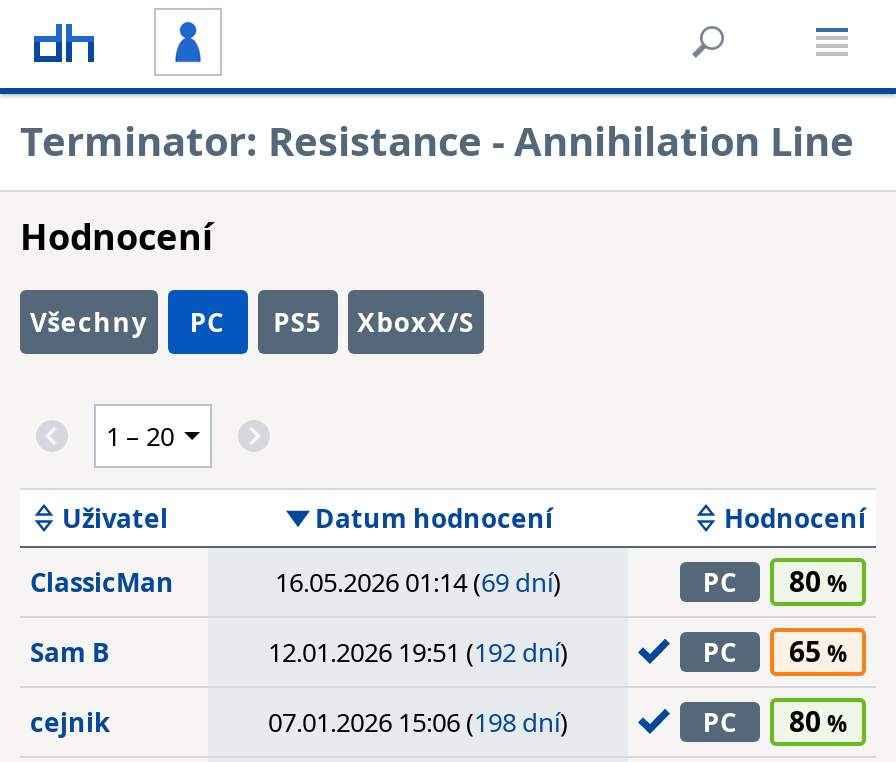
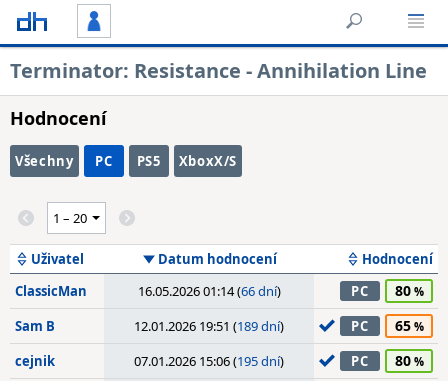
[275,564,561,600] 16.05.2026 01:14 (69 dní) -> [137,282,280,300] 16.05.2026 01:14 (66 dní)
[268,634,568,670] 12.01.2026 19:51 (192 dní) -> [134,317,284,335] 12.01.2026 19:51 (189 dní)
[268,704,568,740] 07.01.2026 15:06 (198 dní) -> [134,352,284,370] 07.01.2026 15:06 (195 dní)

